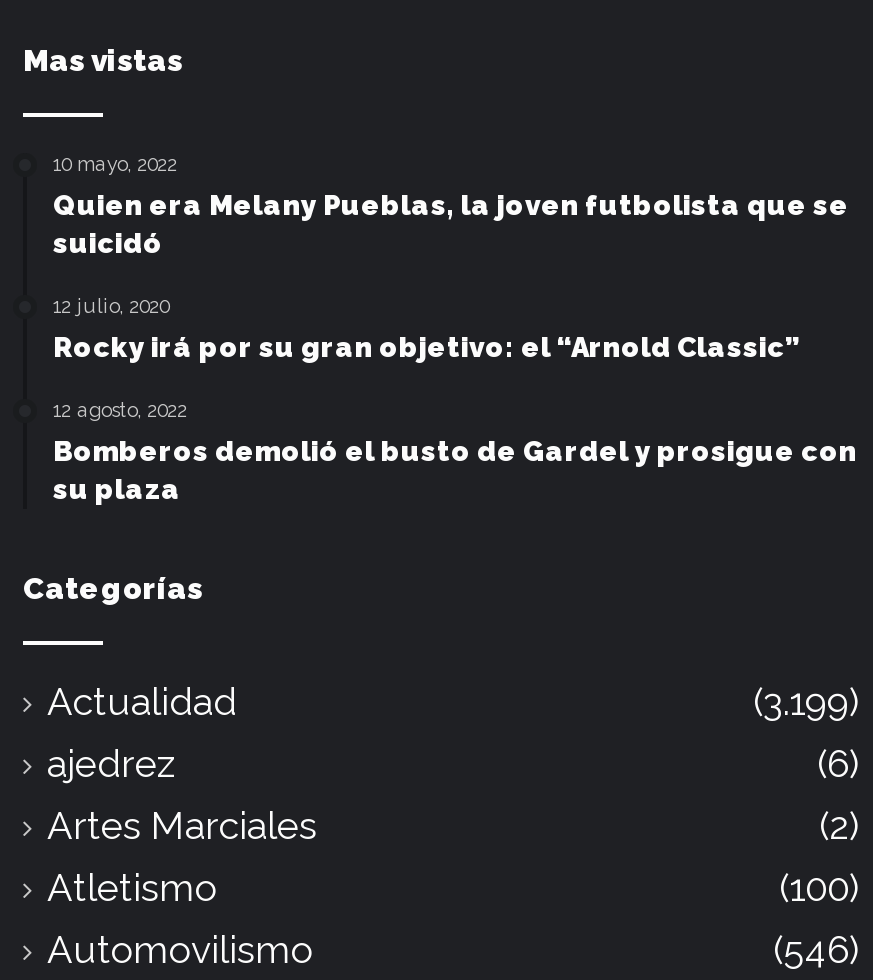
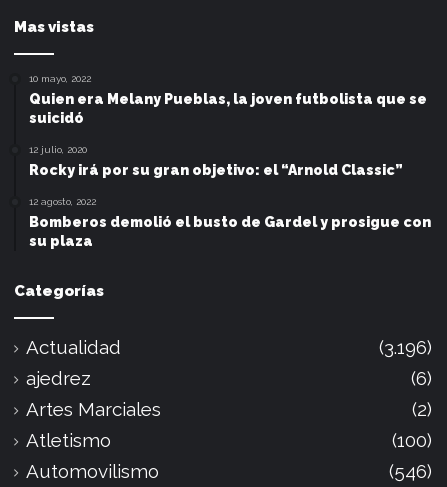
[753,679,859,723] (3.199) -> [379,336,432,358] (3.196)

